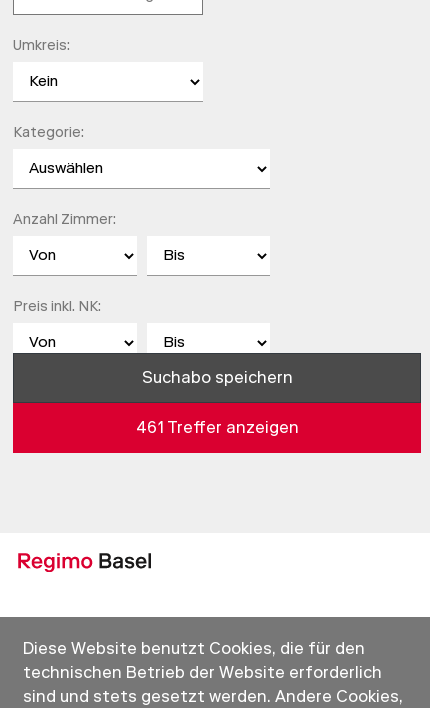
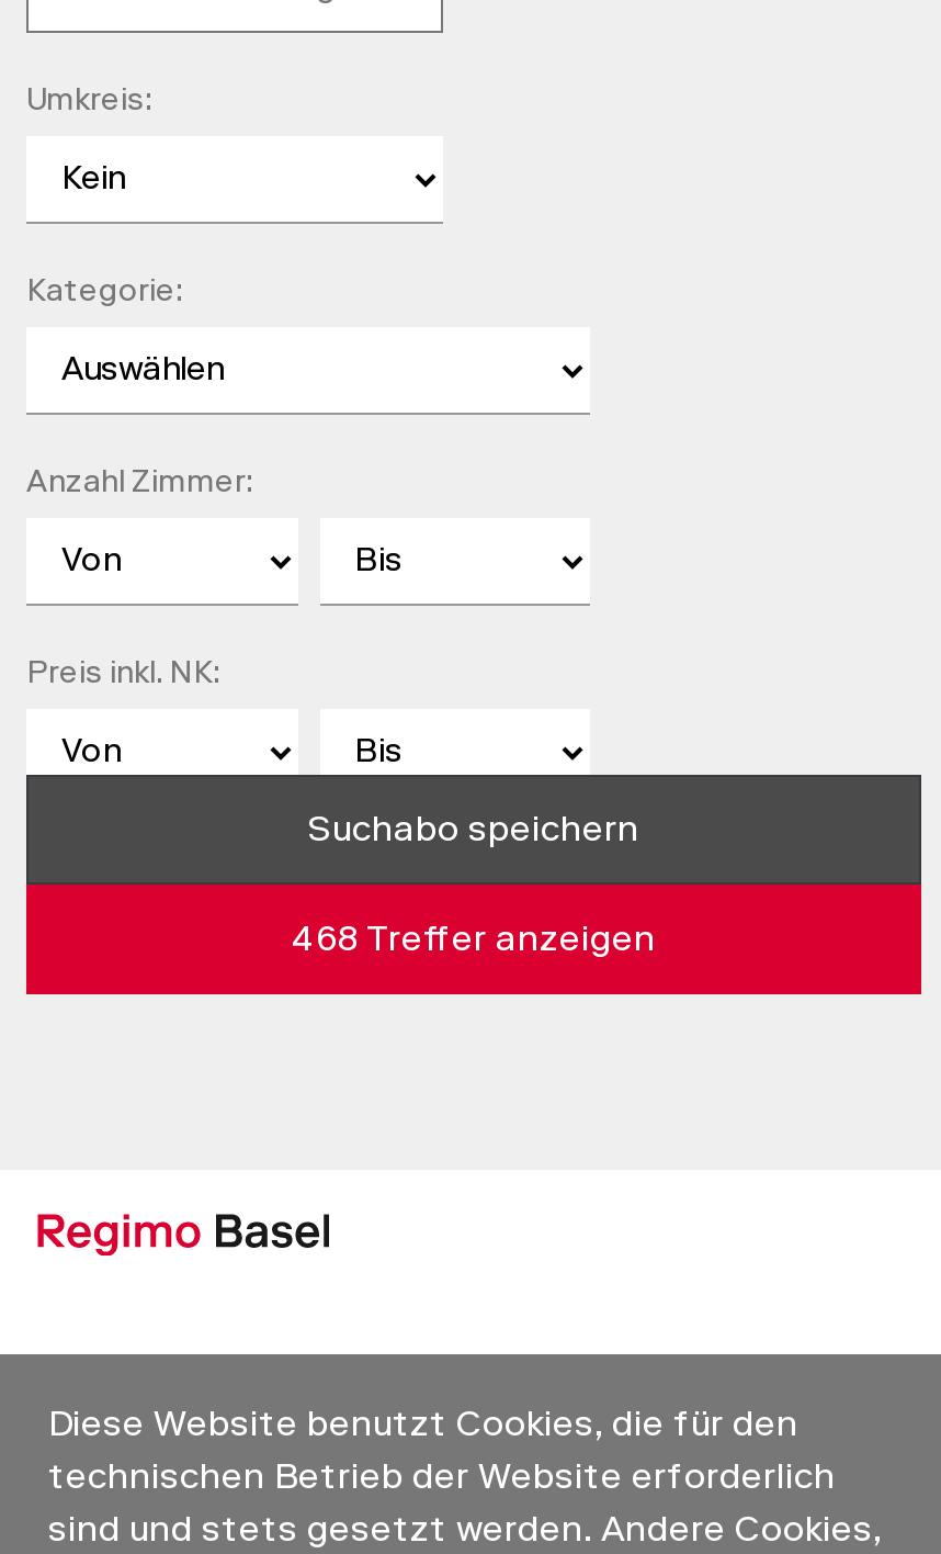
[135,418,298,437] 461 Treffer anzeigen -> [292,917,656,959] 468 Treffer anzeigen

